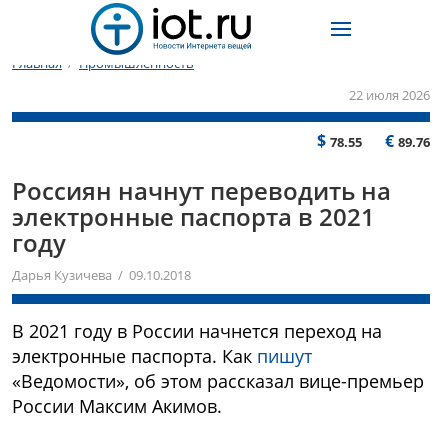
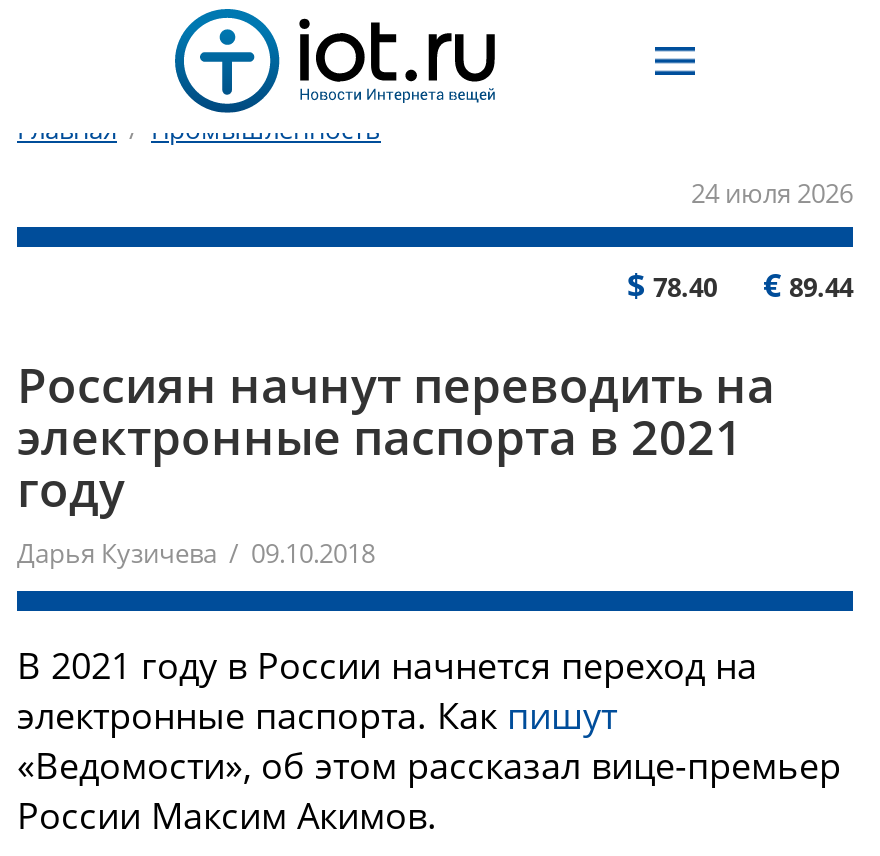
[349,86,430,104] 22 июля 2026 -> [691,175,853,211] 24 июля 2026
[317,130,362,152] $78.55 -> [627,263,717,307] $78.40
[385,130,430,152] €89.76 -> [763,263,853,307] €89.44

